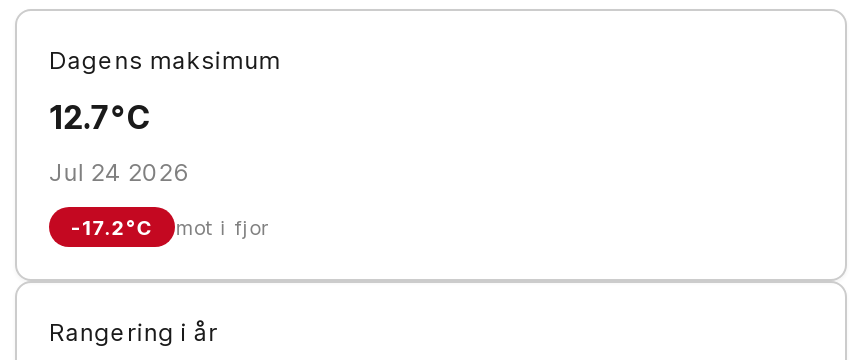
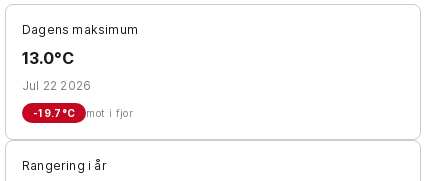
[49,97,150,137] 12.7°C -> [22,48,73,68] 13.0°C
[49,157,189,187] Jul 24 2026 -> [22,78,91,93] Jul 22 2026
[71,215,269,239] -17.2°C mot i fjor -> [33,107,133,119] -19.7°C mot i fjor

